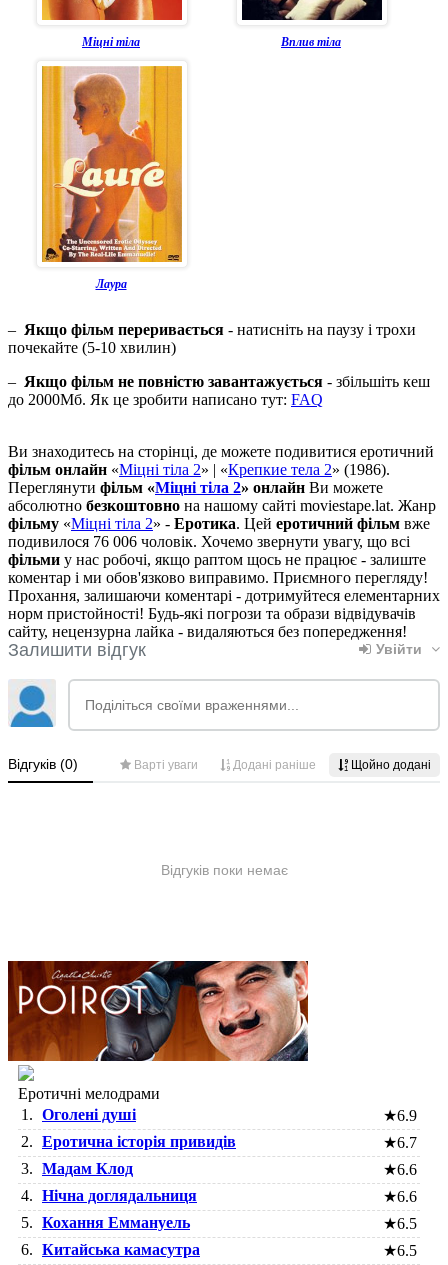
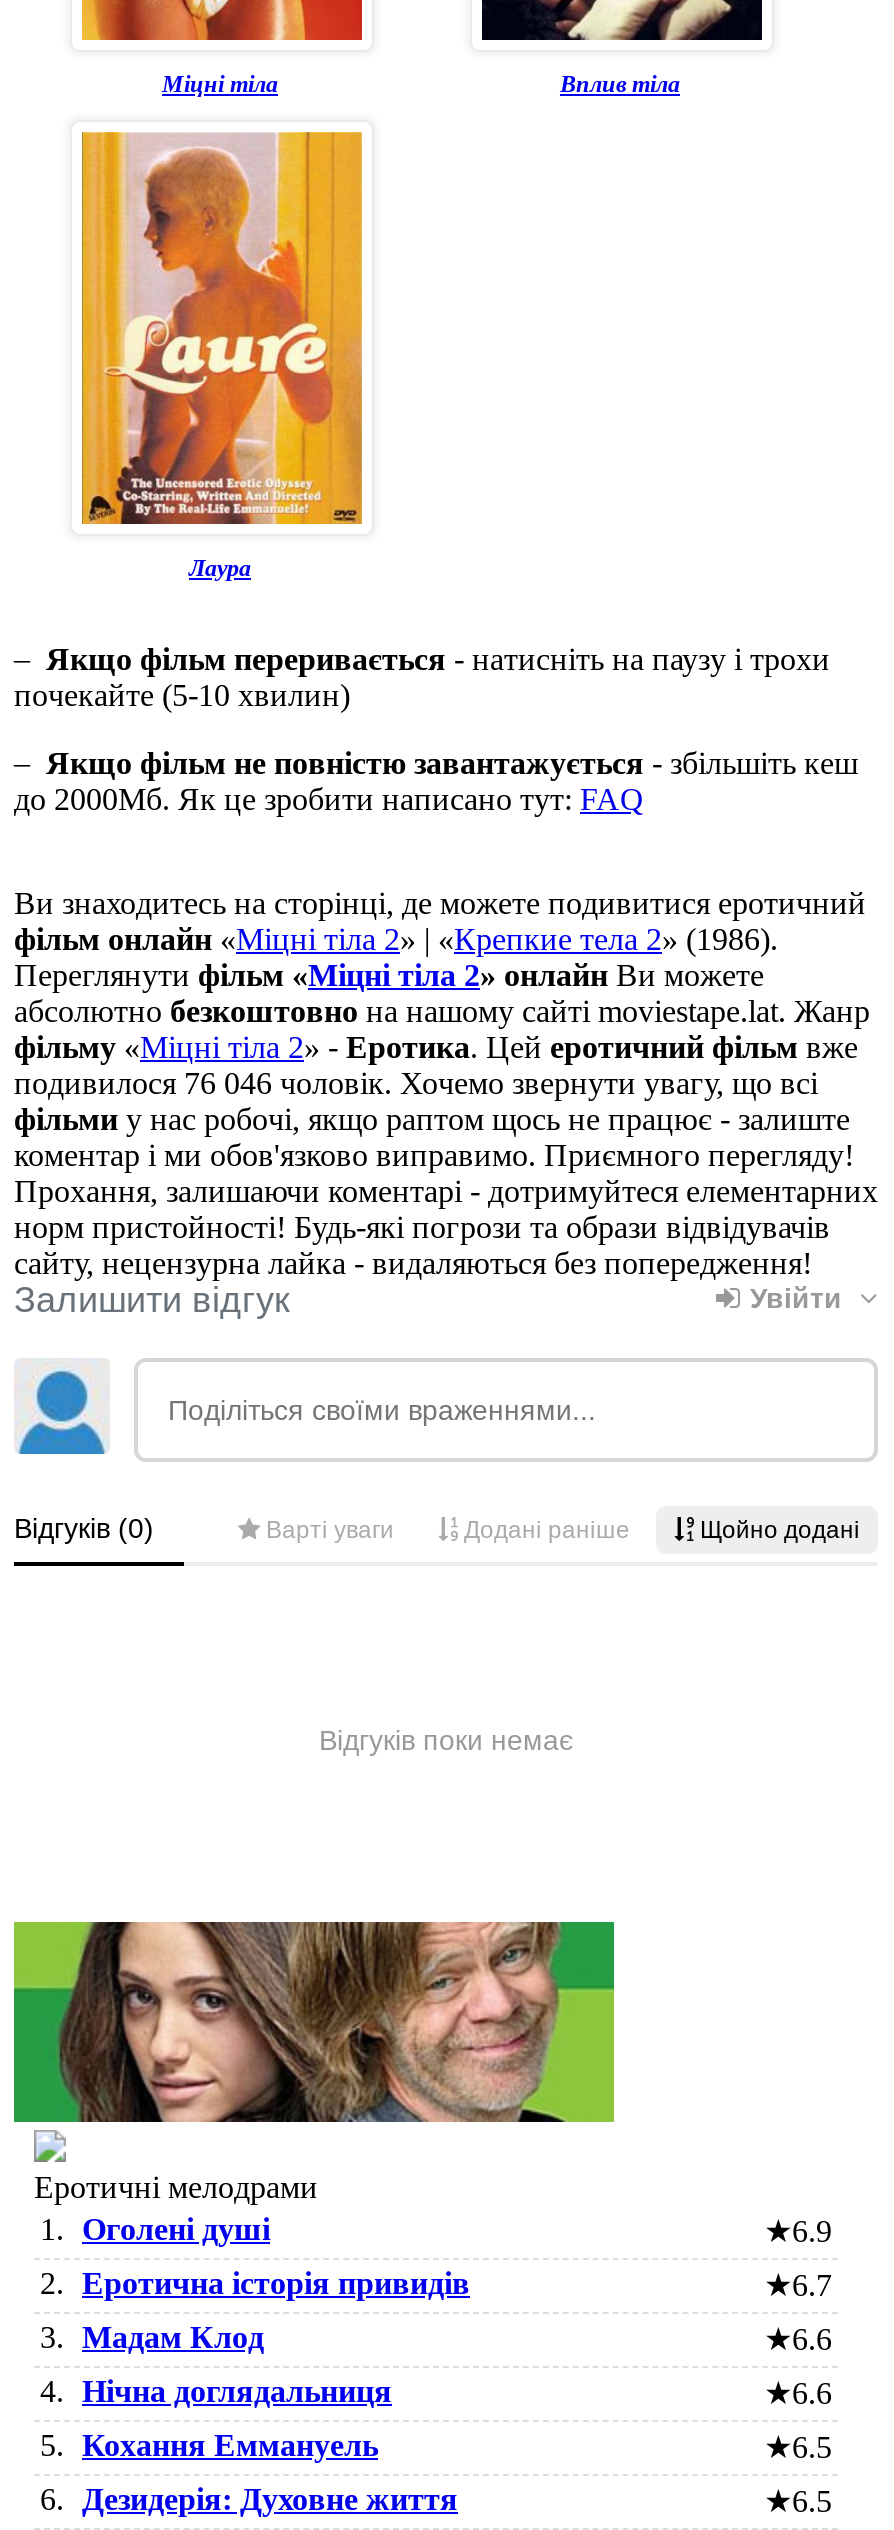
[8,533,410,550] подивилося 76 006 чоловік. Хочемо звернути увагу, що всі -> [14,1066,818,1100] подивилося 76 046 чоловік. Хочемо звернути увагу, що всі
[7,960,309,1062] [image] -> [12,1920,616,2124] [image]
[21,1241,200,1258] 6. Китайська камасутра -> [40,2482,458,2516] 6. Дезидерія: Духовне життя

